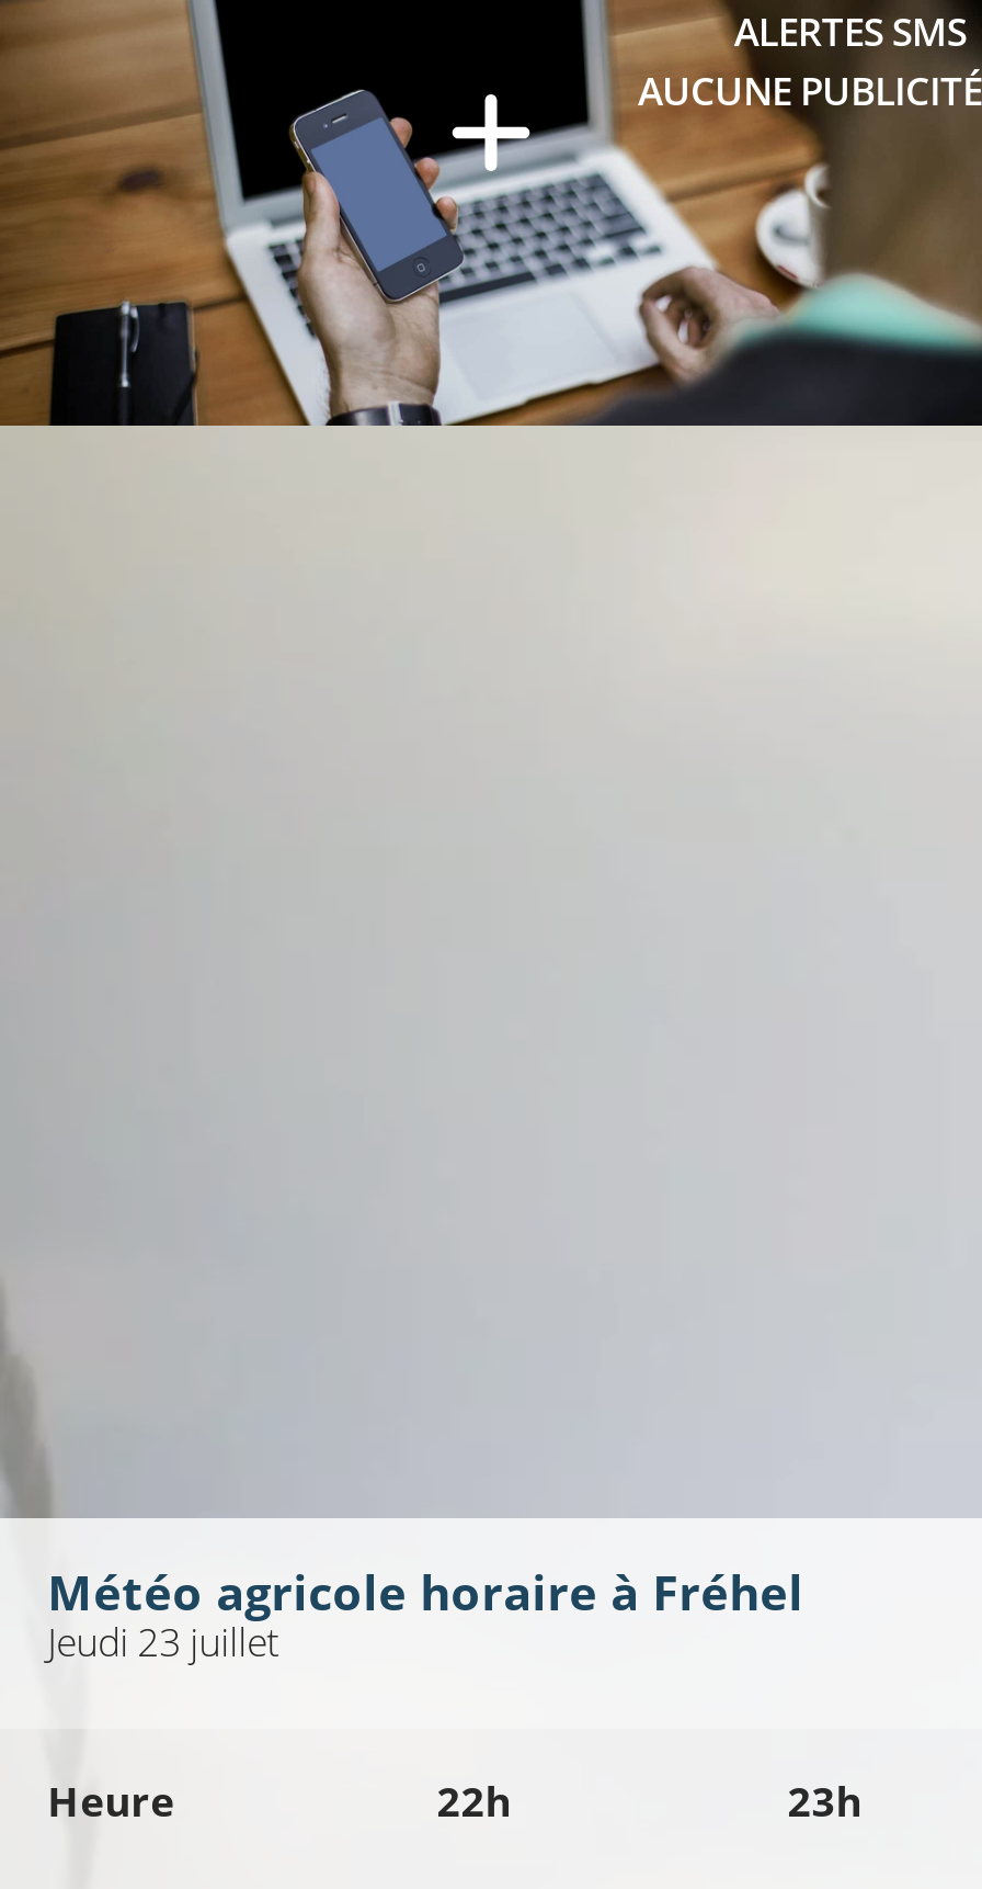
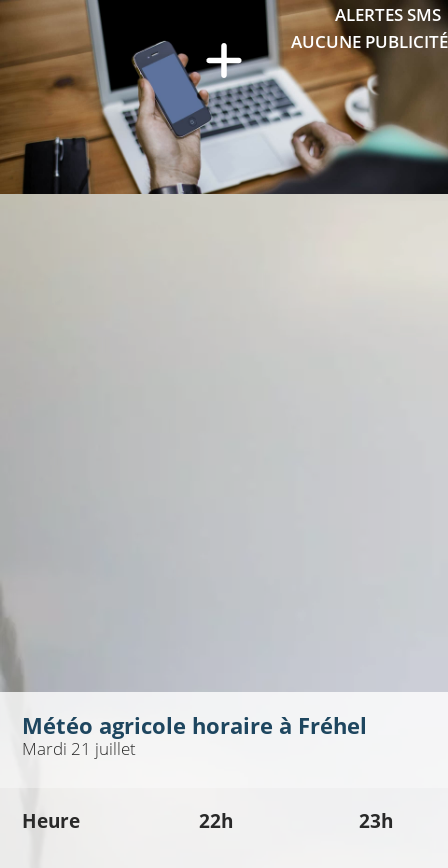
[47,1618,280,1668] Jeudi 23 juillet -> [22,737,136,760] Mardi 21 juillet

